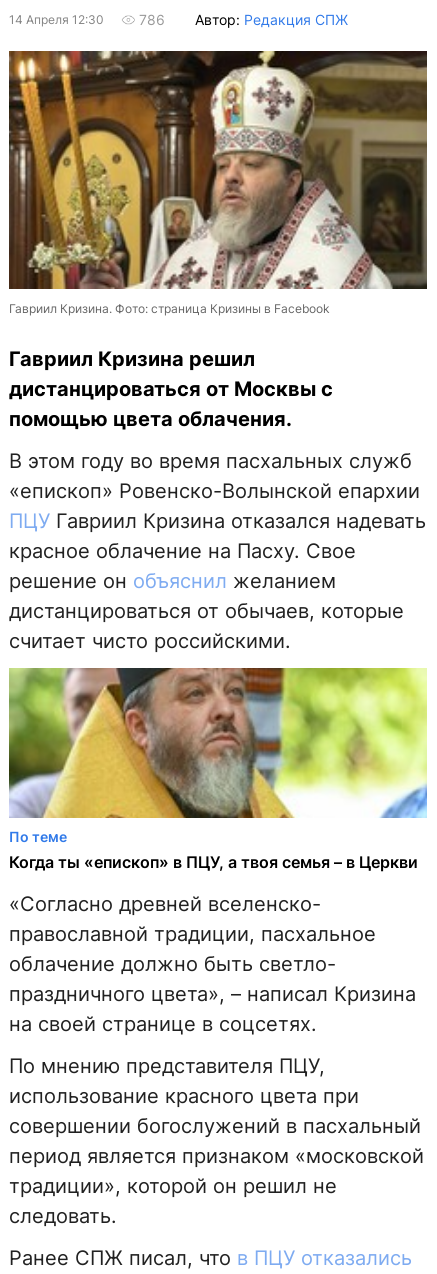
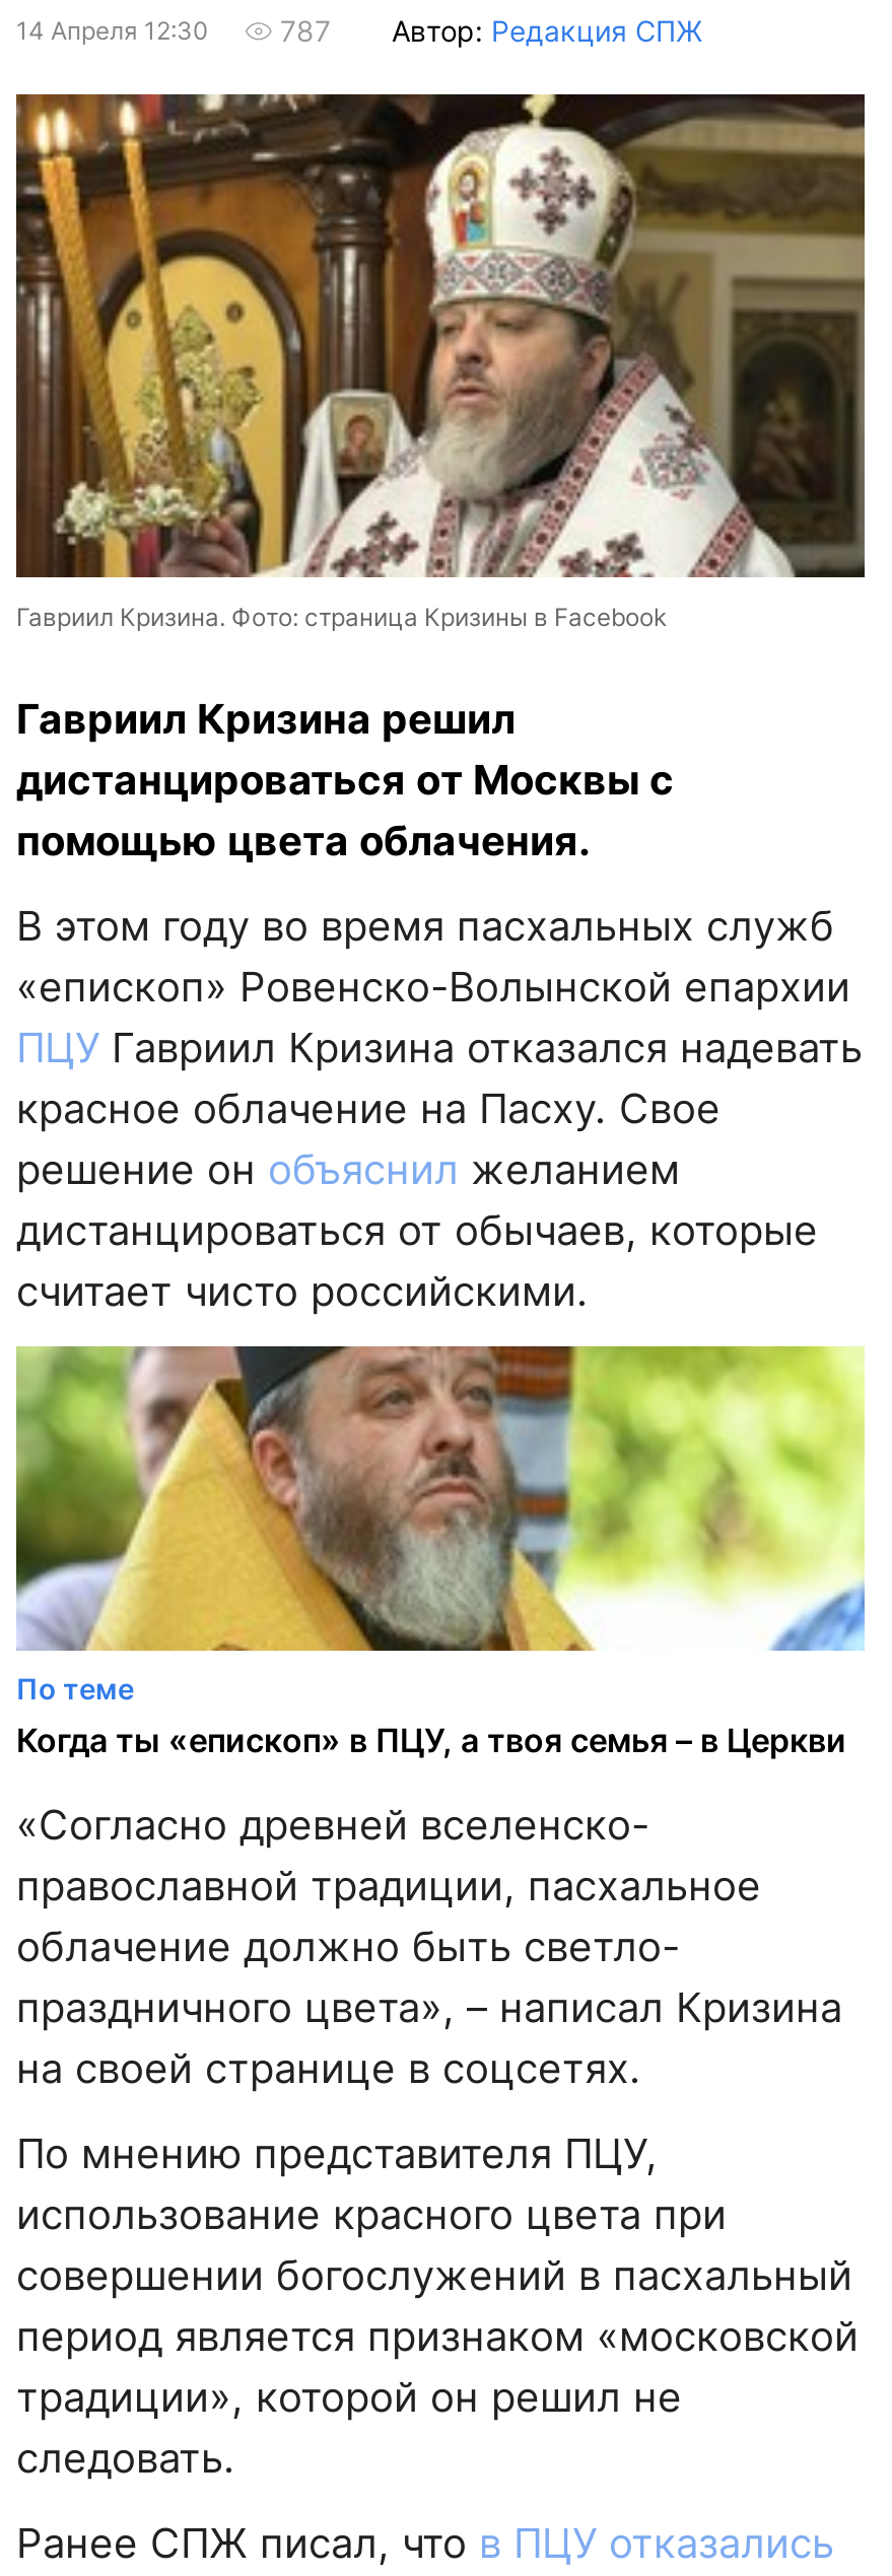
[139,11,348,28] 786 Автор: Редакция СПЖ -> [280,13,702,48] 787 Автор: Редакция СПЖ

